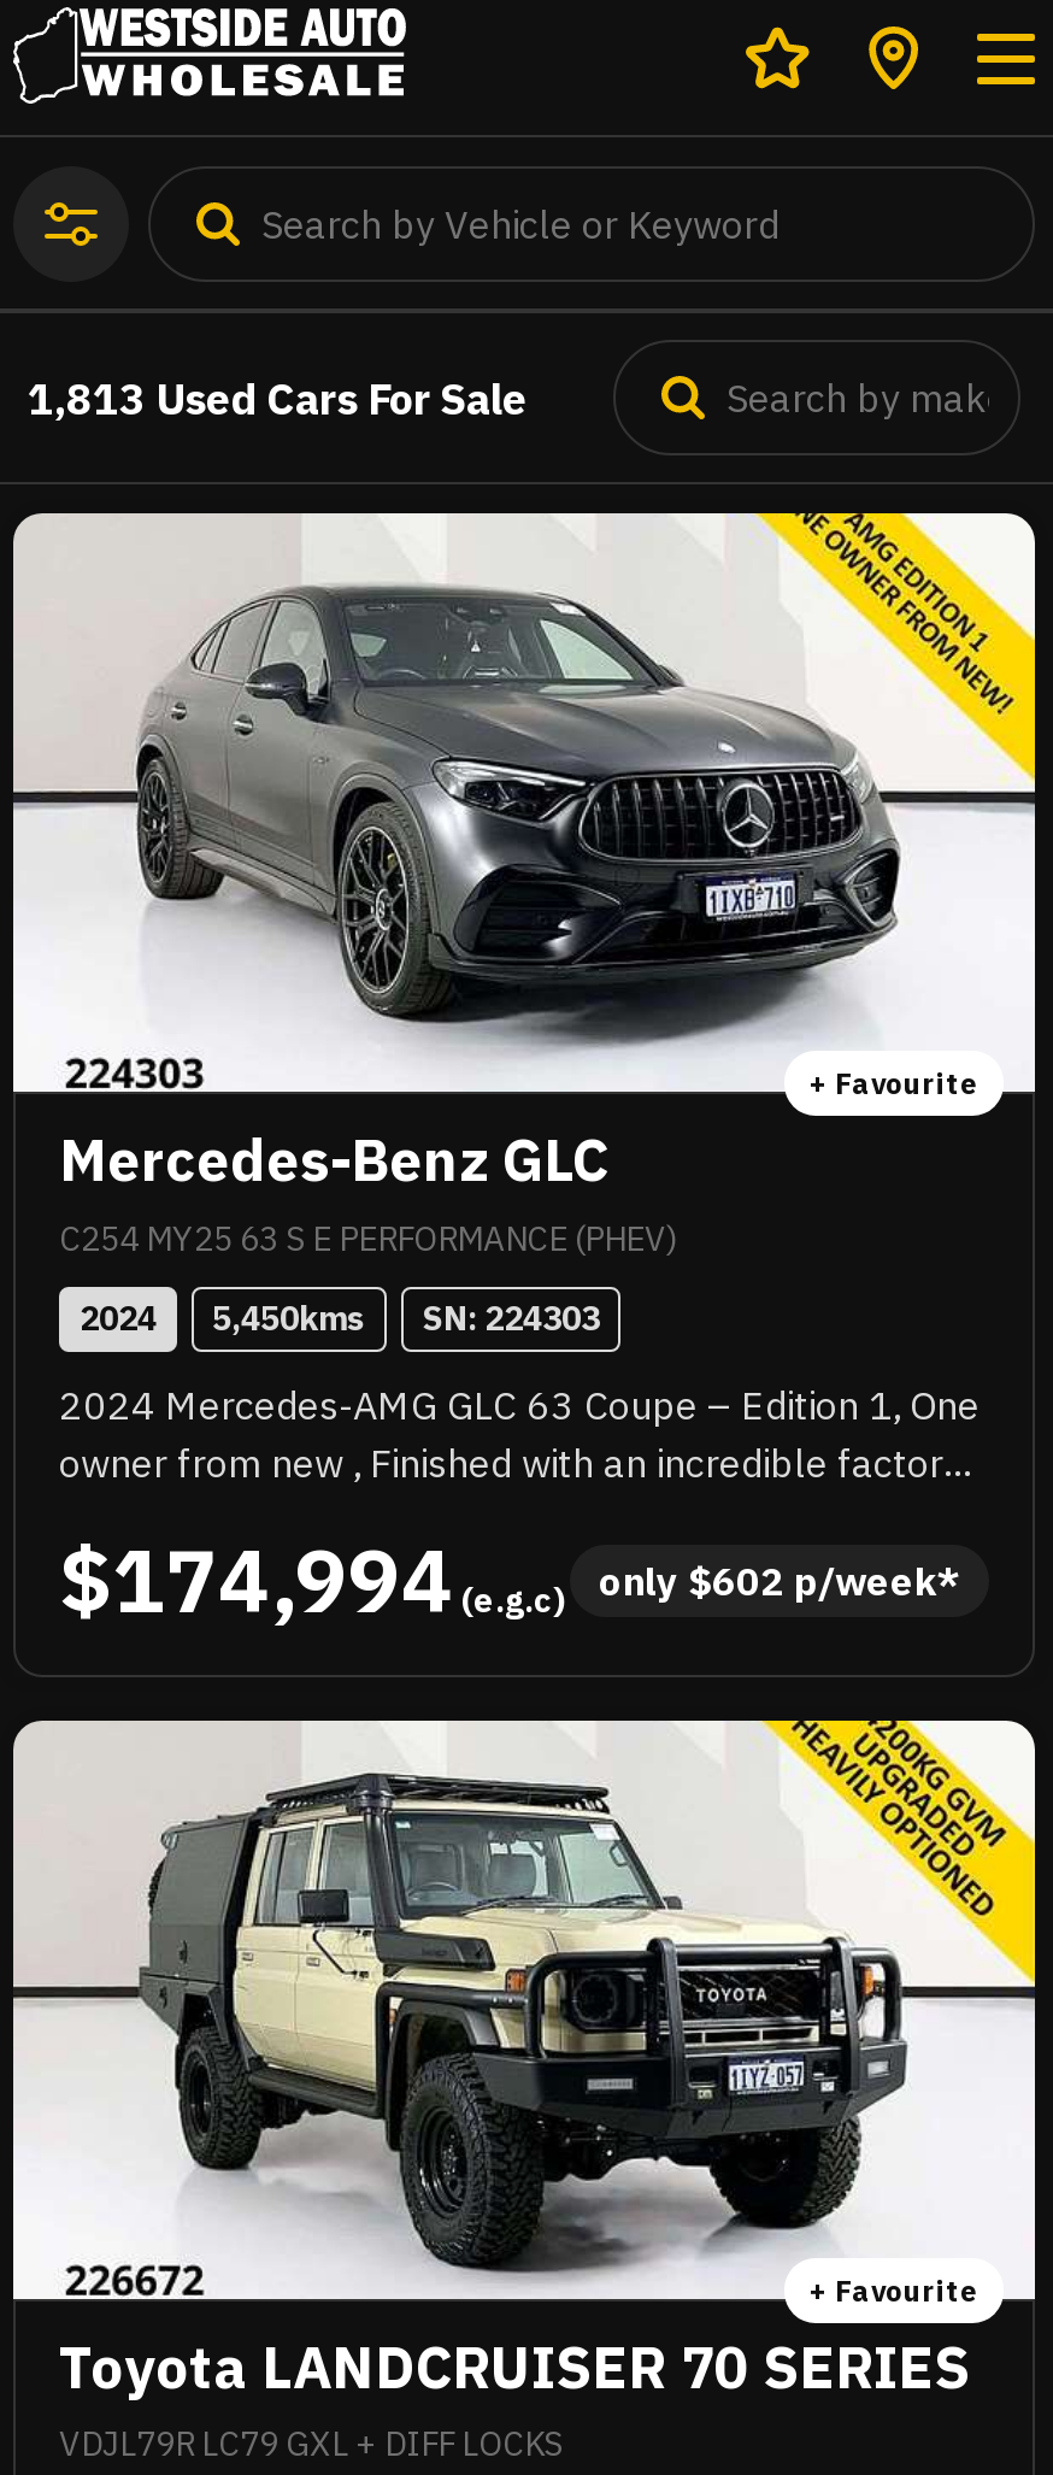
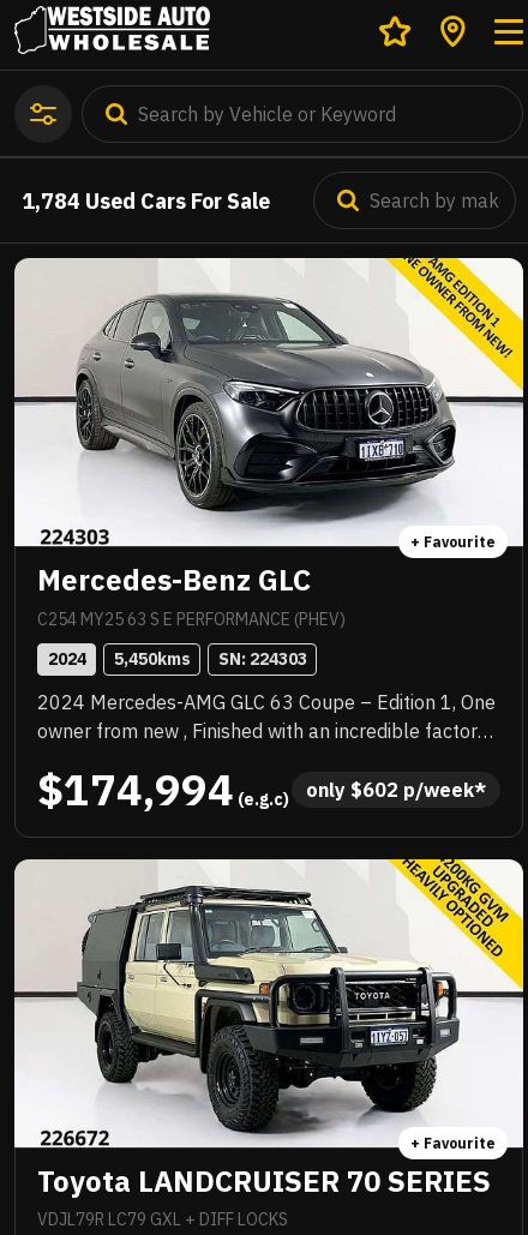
[28,370,526,425] 1,813 Used Cars For Sale -> [22,187,270,214] 1,784 Used Cars For Sale

